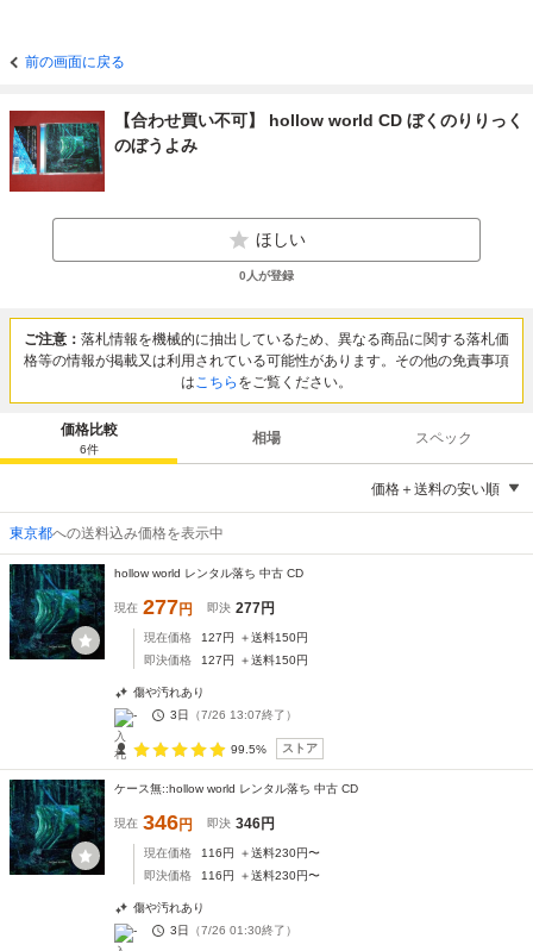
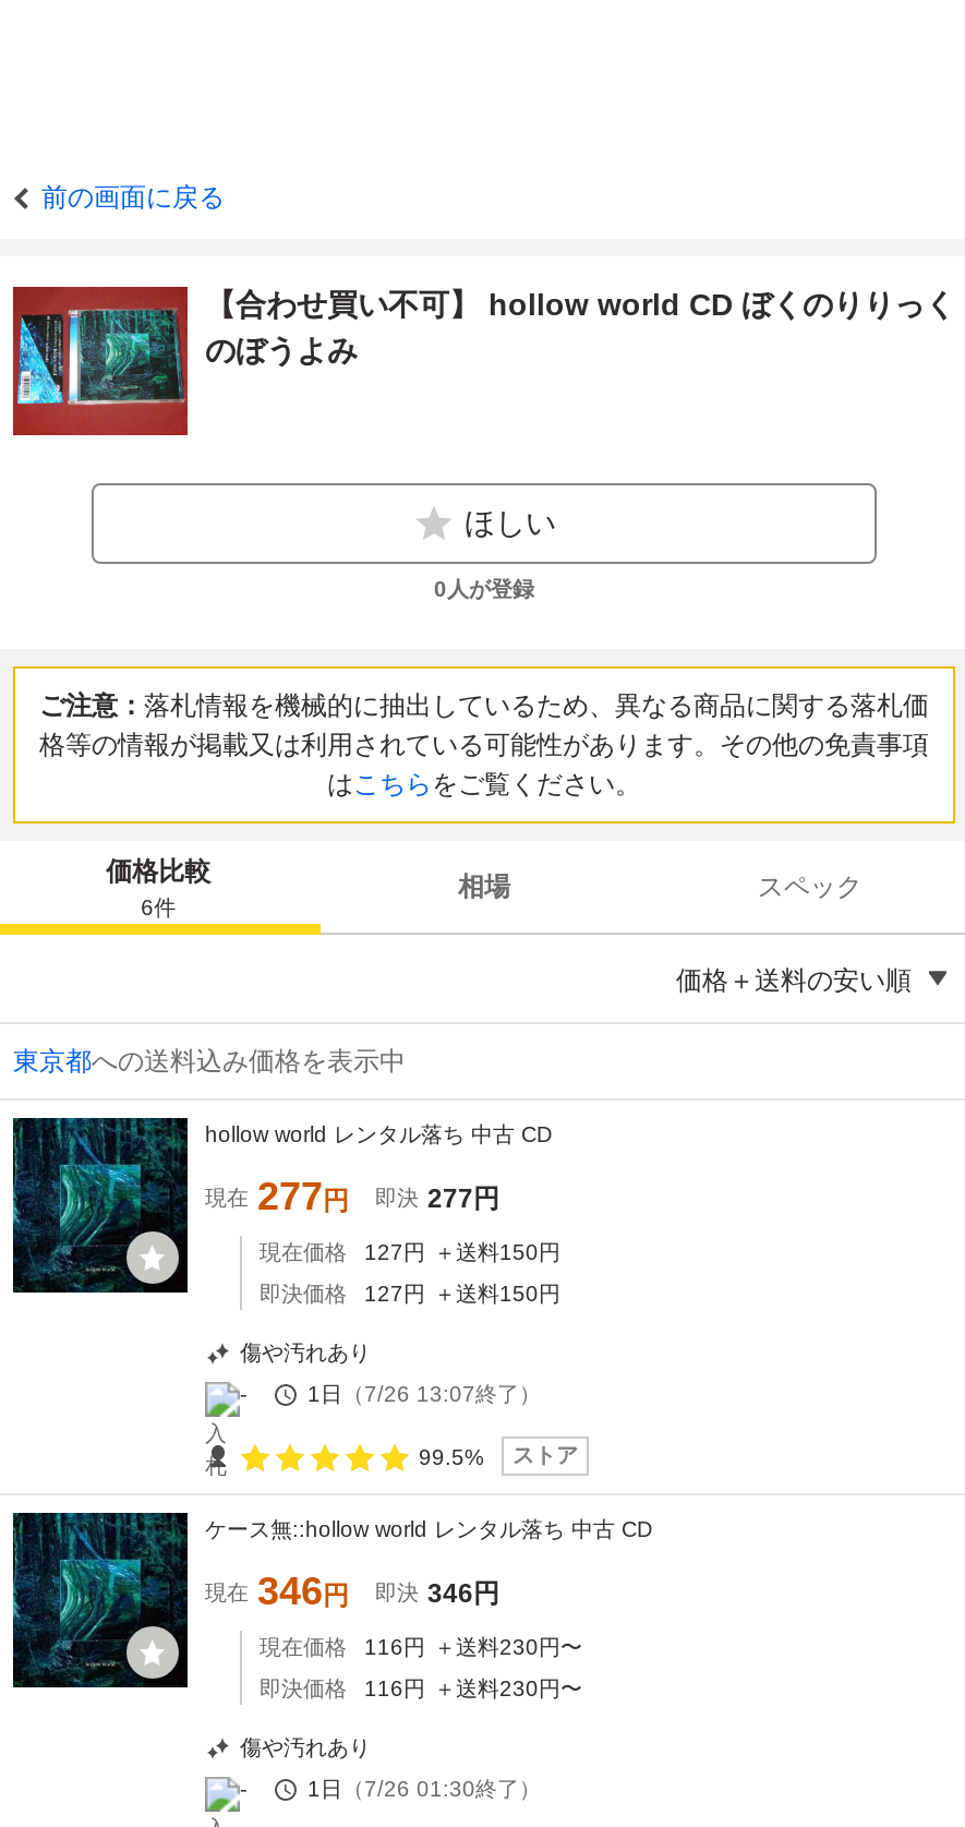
[170,708,297,721] 3日（7/26 13:07終了） -> [307,1382,541,1406] 1日（7/26 13:07終了）
[170,924,297,937] 3日（7/26 01:30終了） -> [307,1777,541,1801] 1日（7/26 01:30終了）

